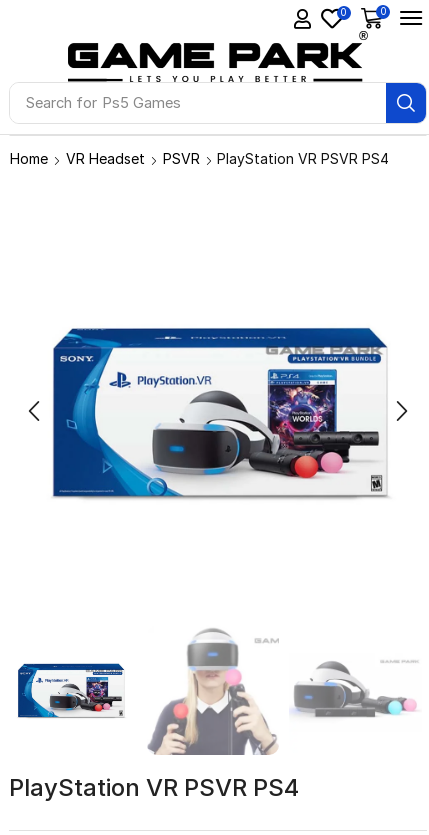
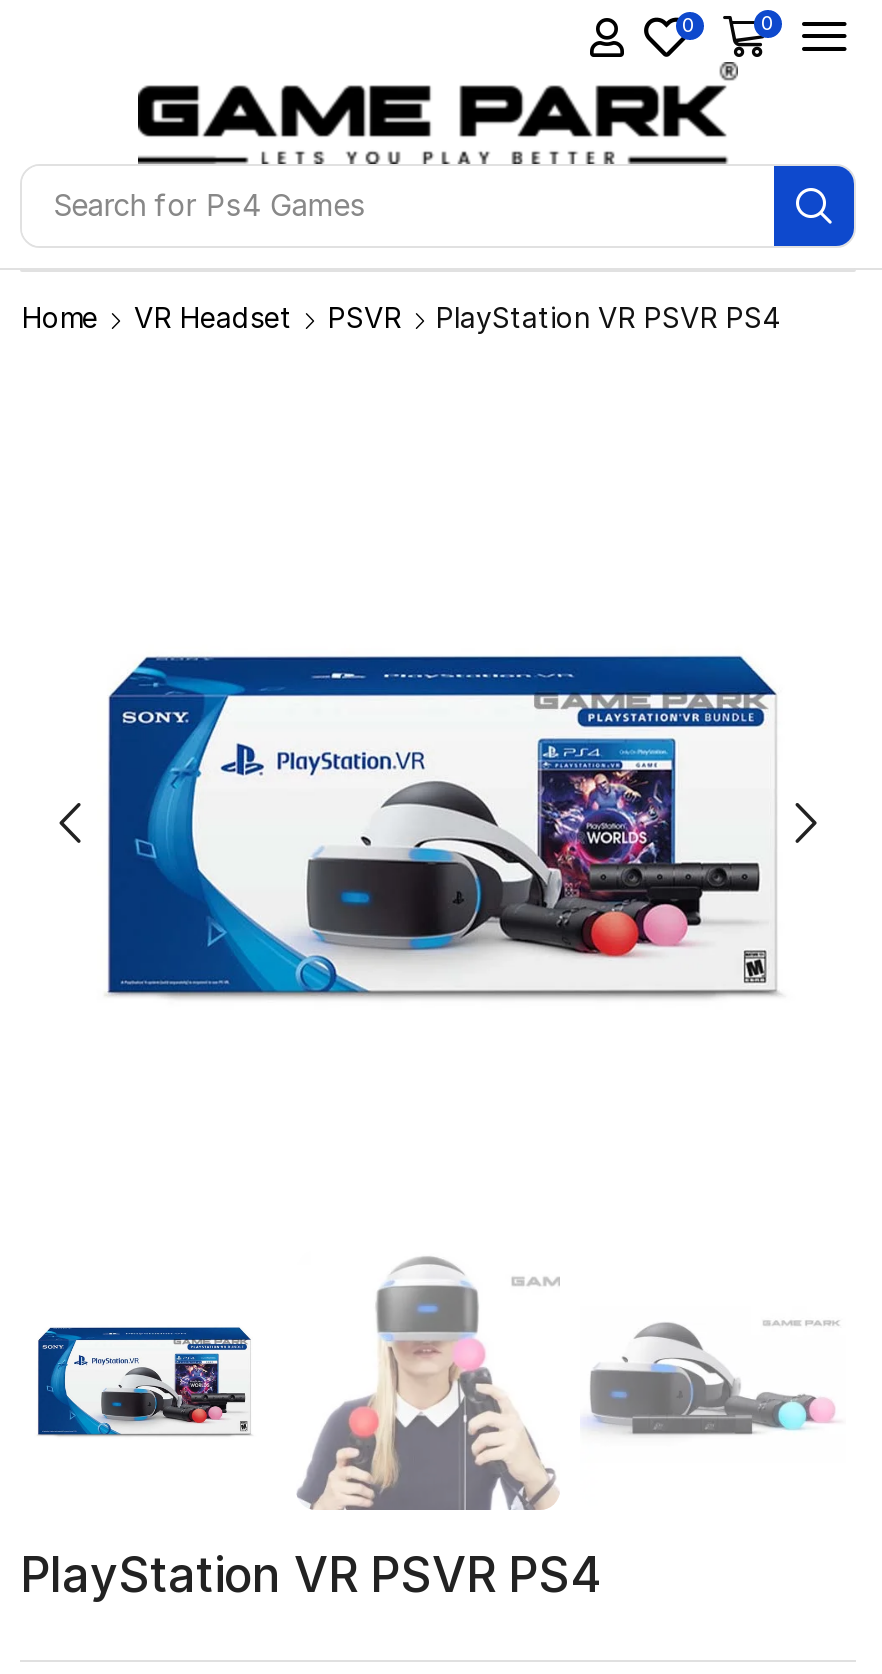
[26,93,181,111] Search for Ps5 Games -> [54,187,366,223] Search for Ps4 Games

